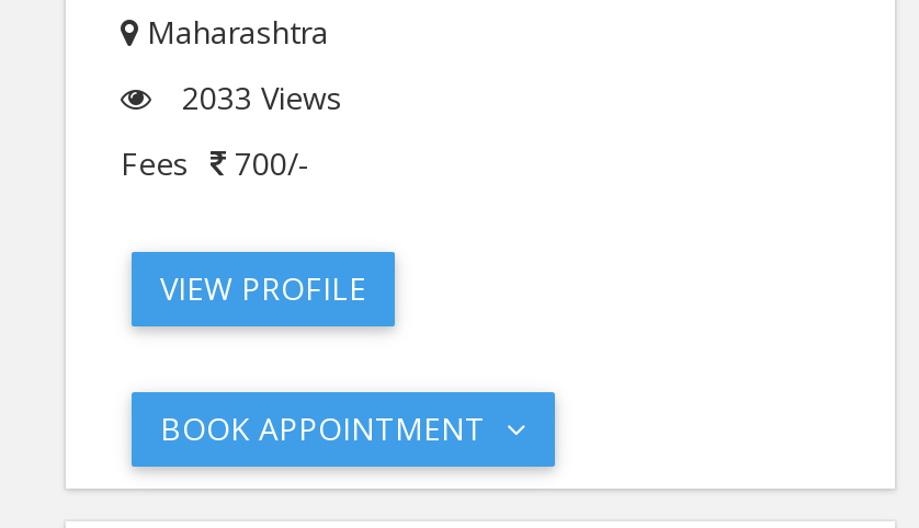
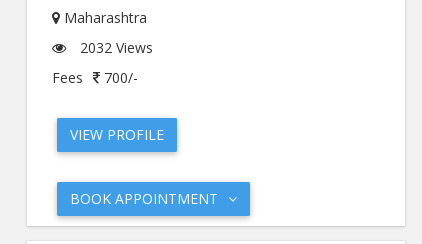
[173,77,342,118] 2033 Views -> [76,38,153,57] 2032 Views

